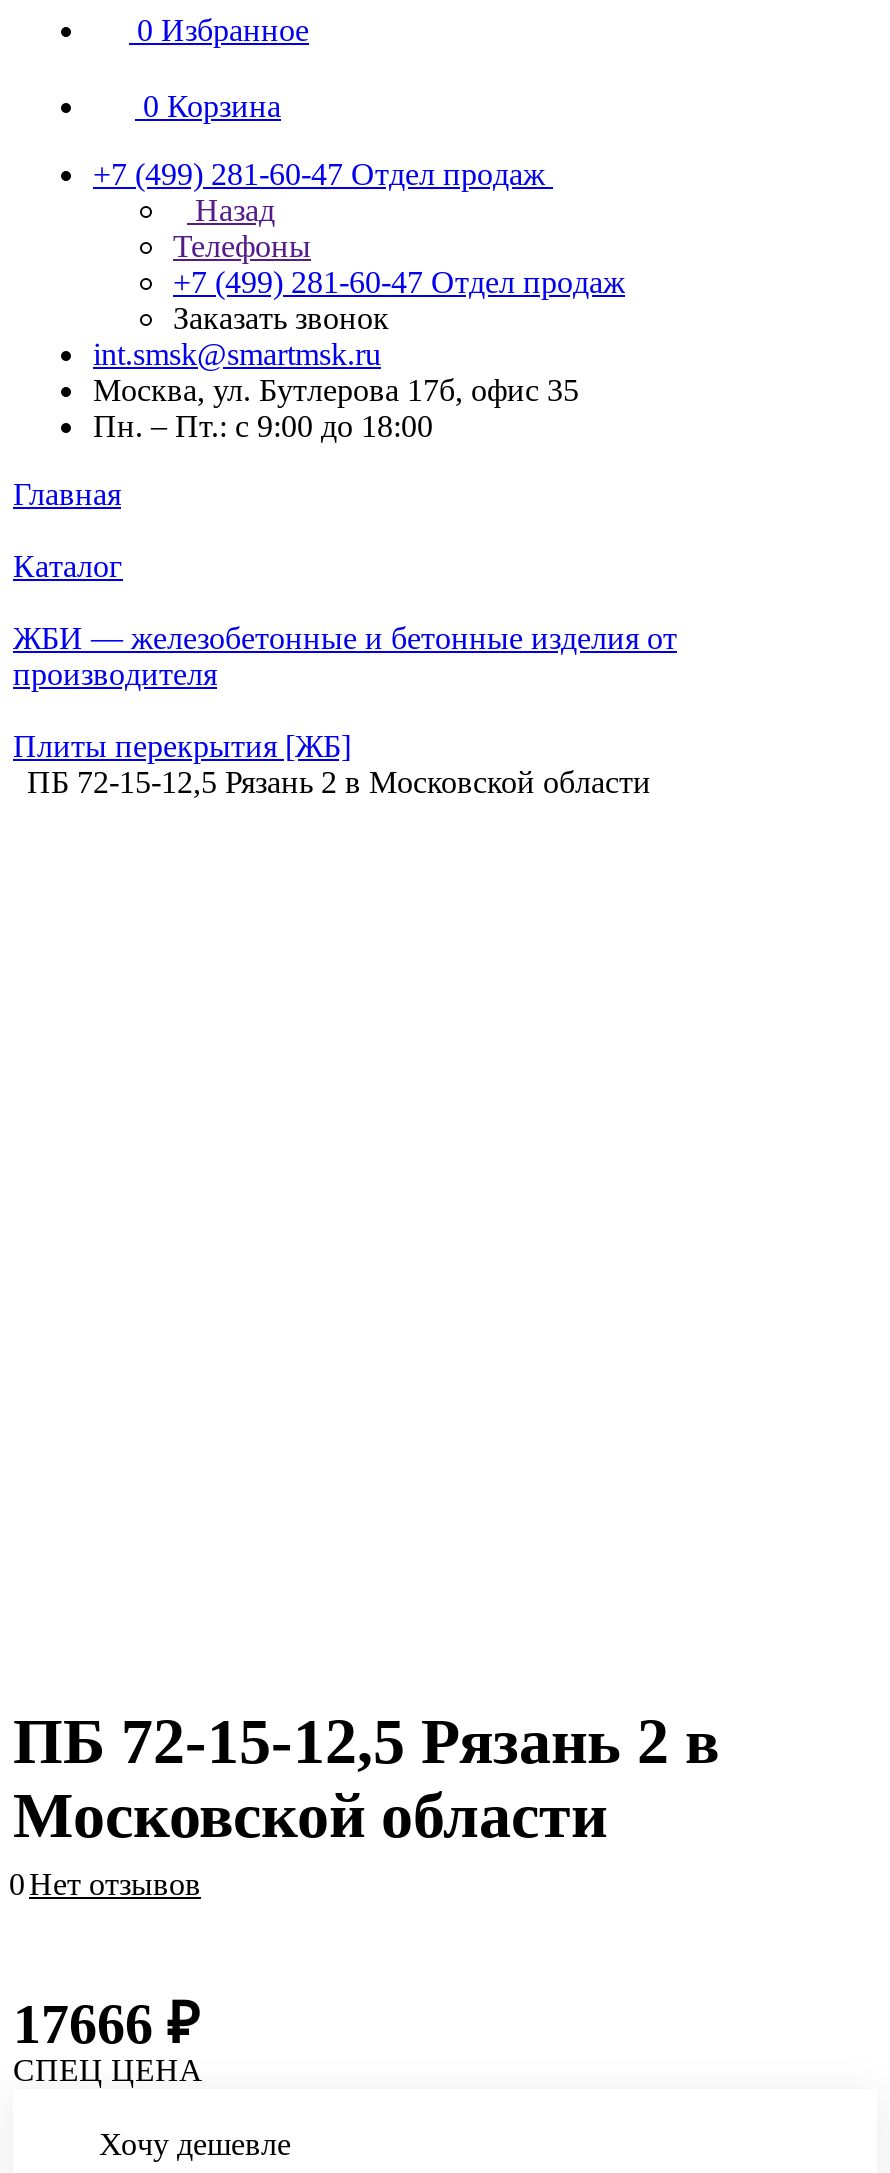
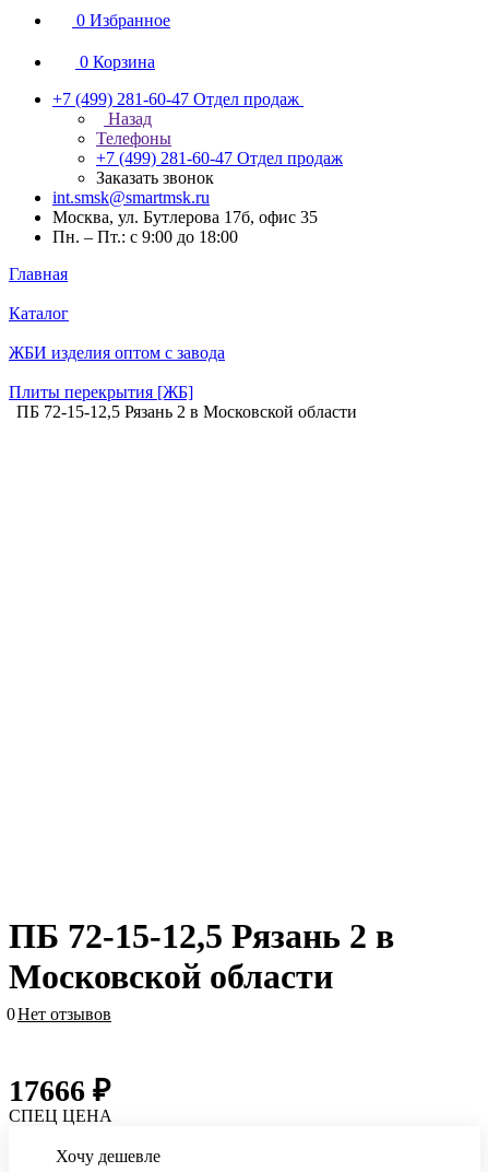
[13,621,677,691] ЖБИ — железобетонные и бетонные изделия от | производителя -> [9,343,225,362] ЖБИ изделия оптом с завода

